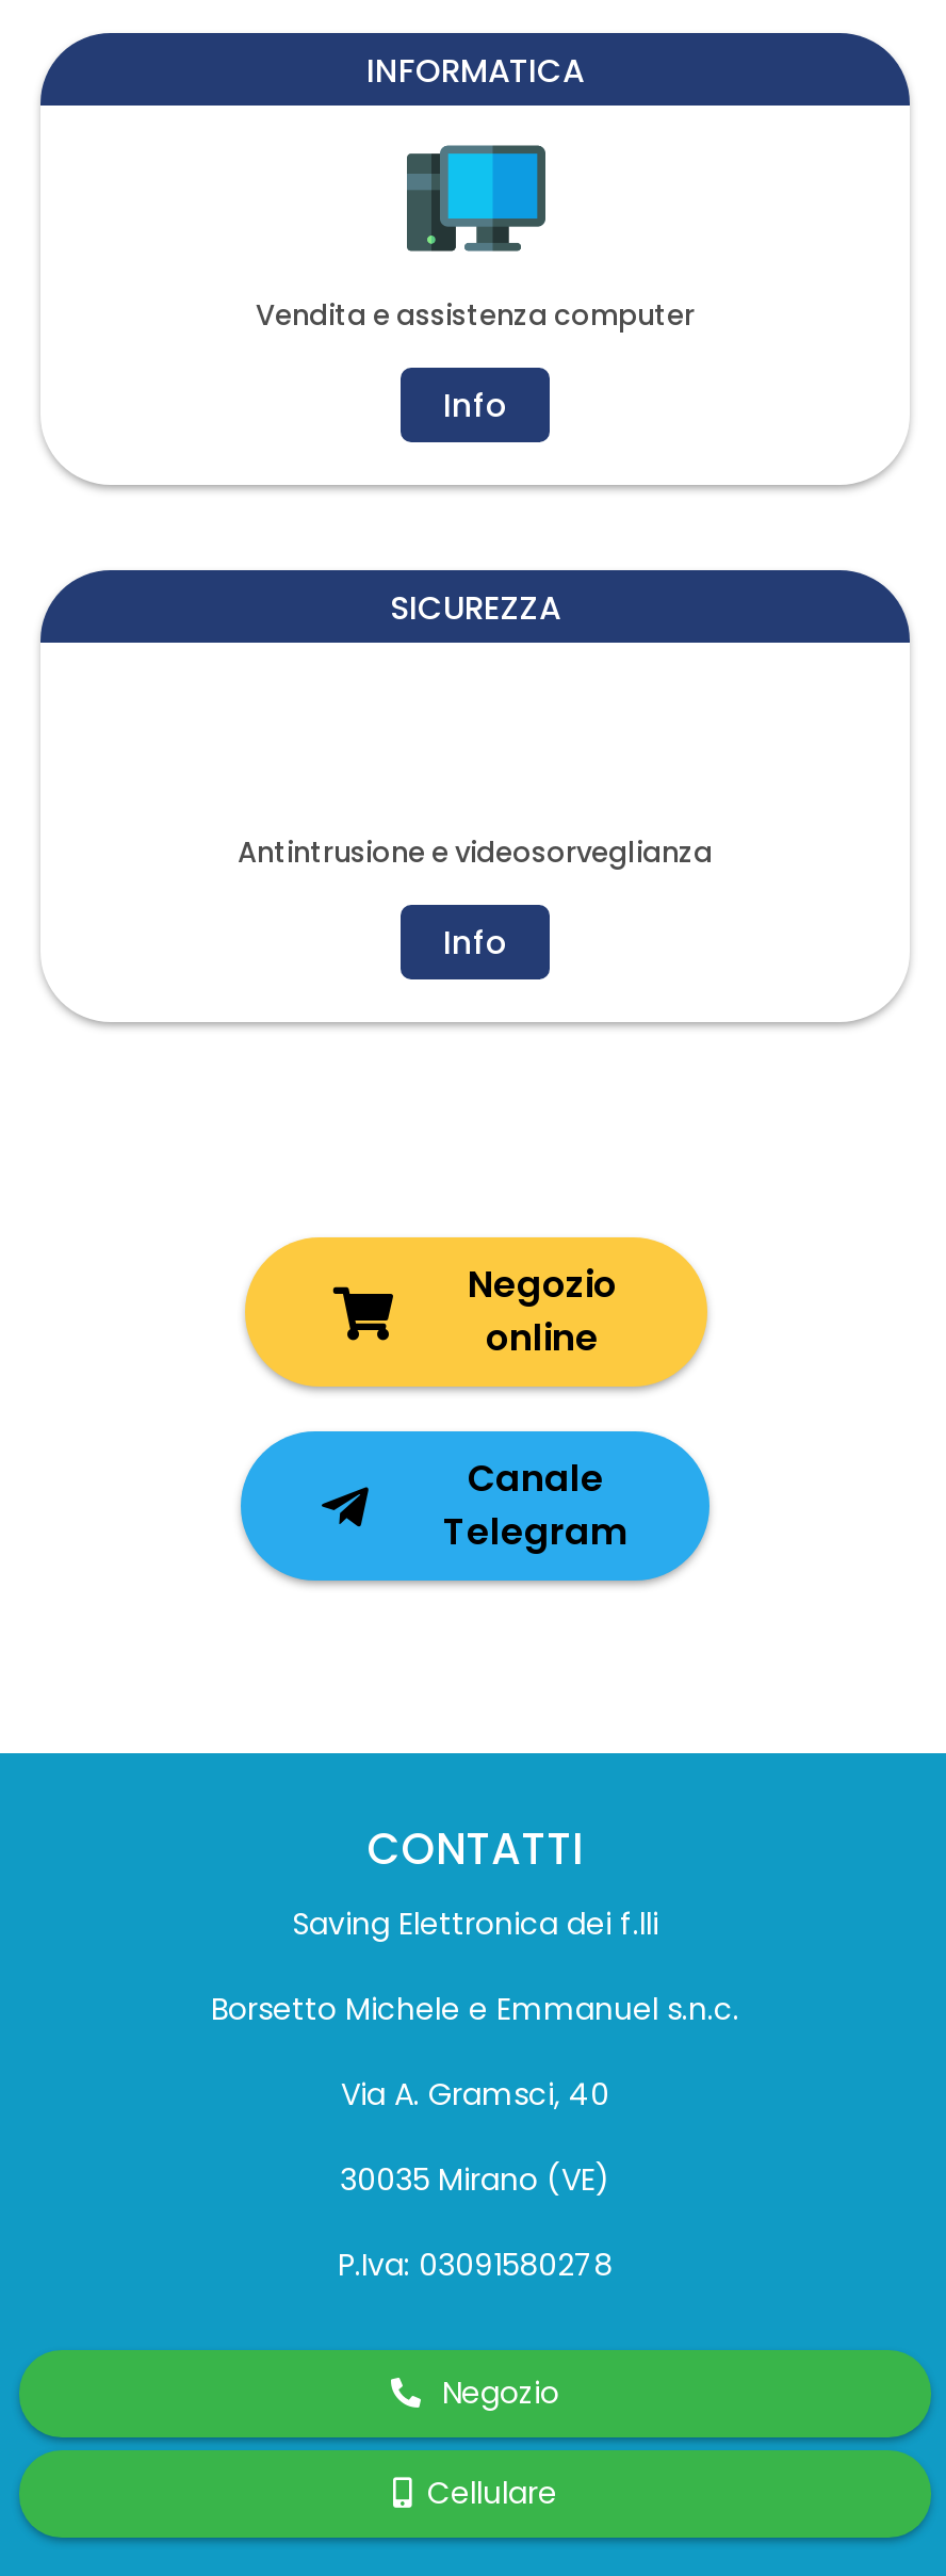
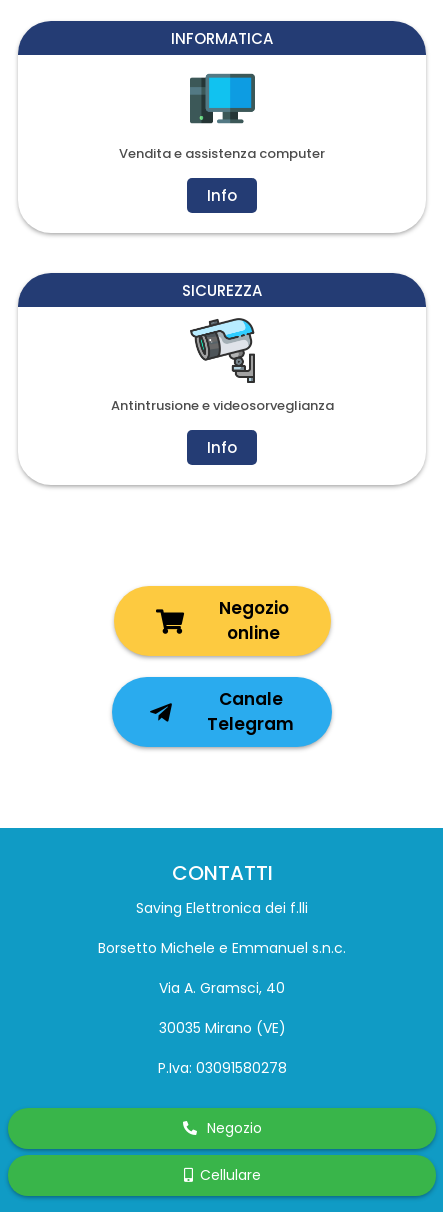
none -> [189,317,256,384] [image]

